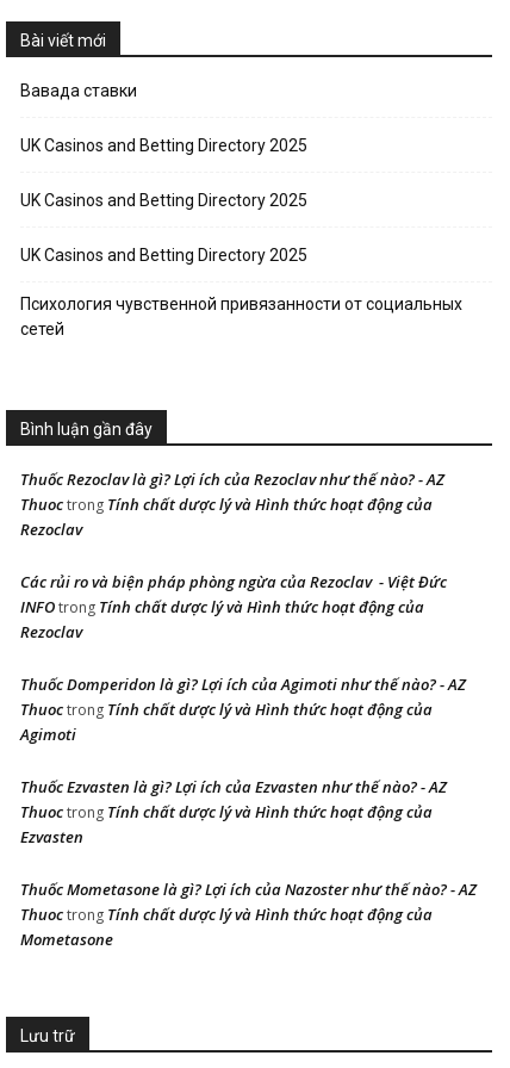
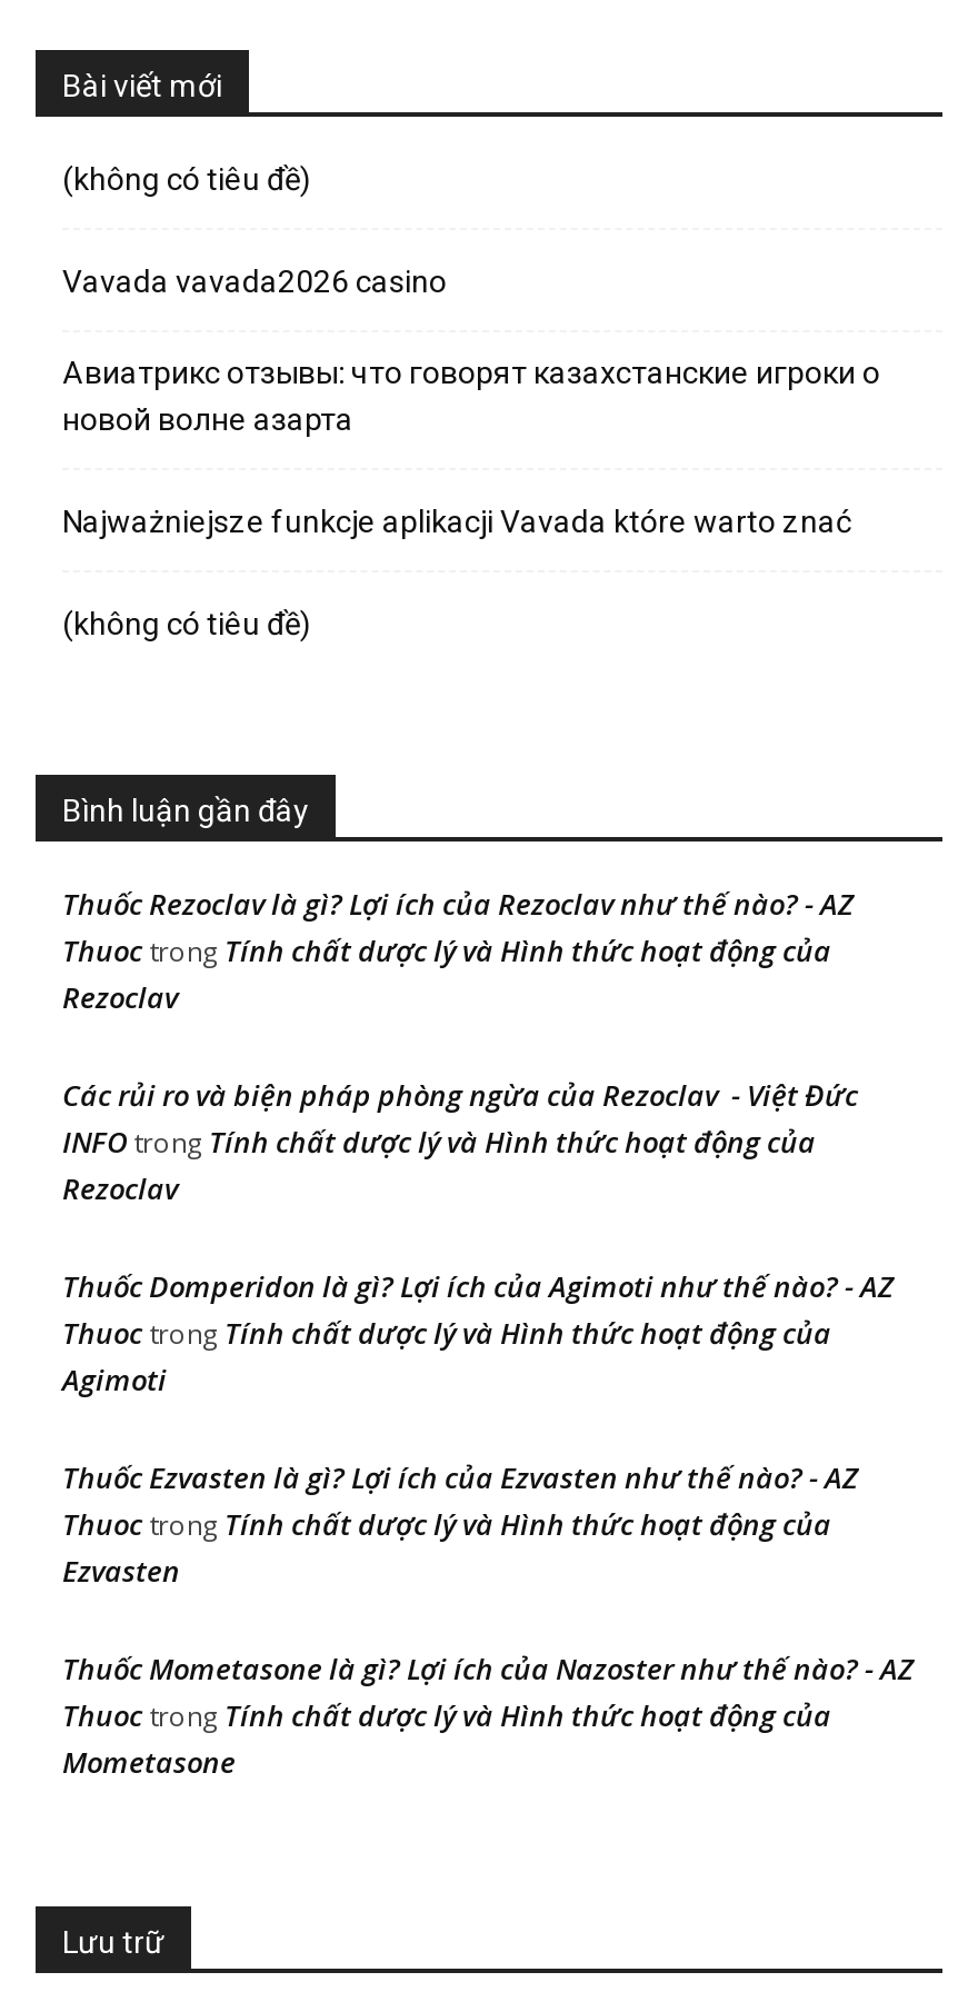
[20,81,137,100] Вавада ставки -> [62,161,311,197] (không có tiêu đề)
[20,136,307,155] UK Casinos and Betting Directory 2025 -> [62,263,447,299] Vavada vavada2026 casino
[20,191,307,210] UK Casinos and Betting Directory 2025 -> [62,355,880,437] Авиатрикс отзывы: что говорят казахстанские игроки о | новой волне азарта
[20,246,307,265] UK Casinos and Betting Directory 2025 -> [62,504,851,539] Najważniejsze funkcje aplikacji Vavada które warto znać
[20,294,462,339] Психология чувственной привязанности от социальных | сетей -> [62,606,311,641] (không có tiêu đề)

